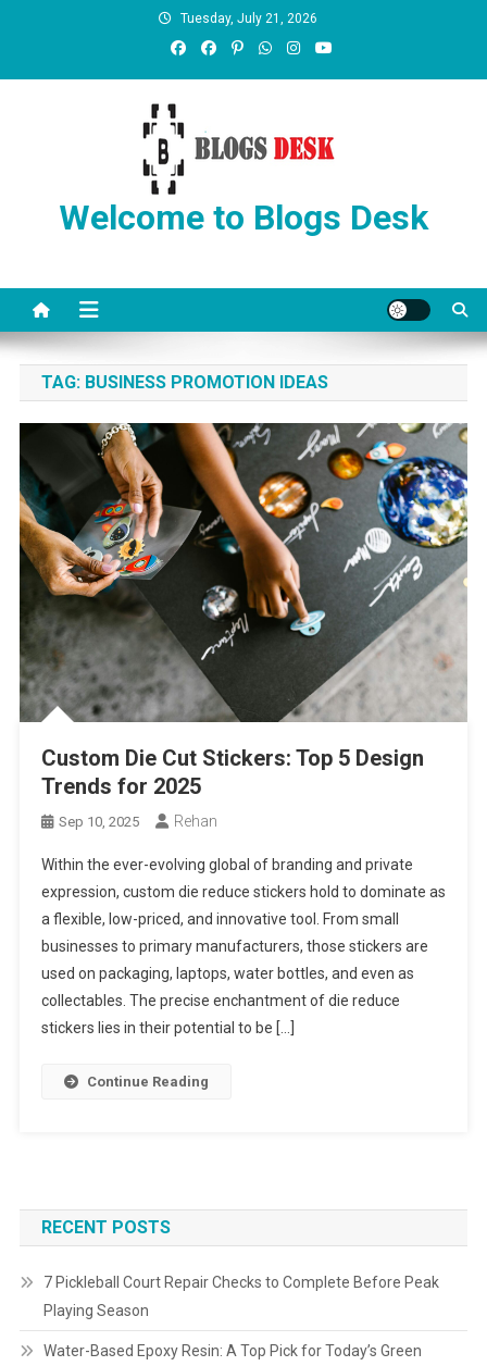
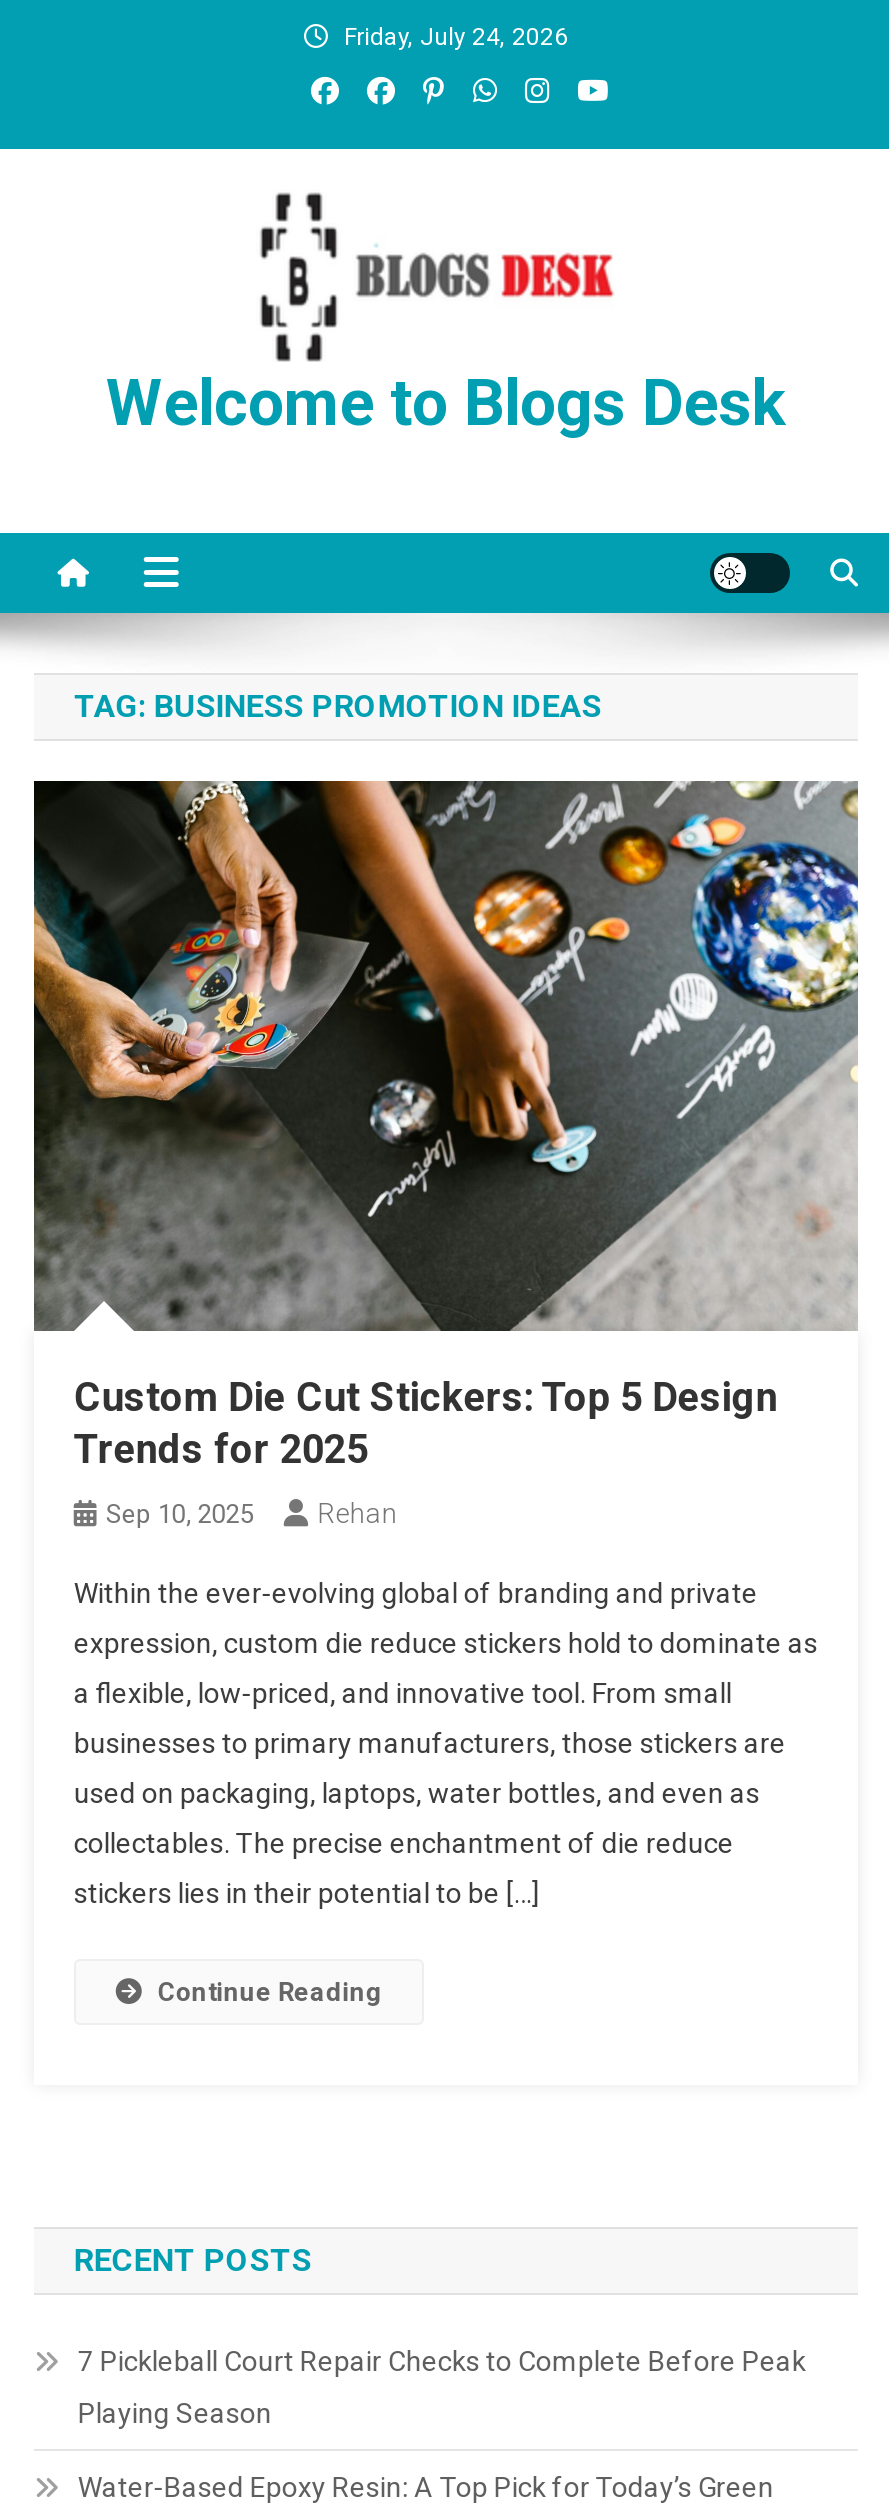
[180,11,317,26] Tuesday, July 21, 2026 -> [344,23,568,51] Friday, July 24, 2026

